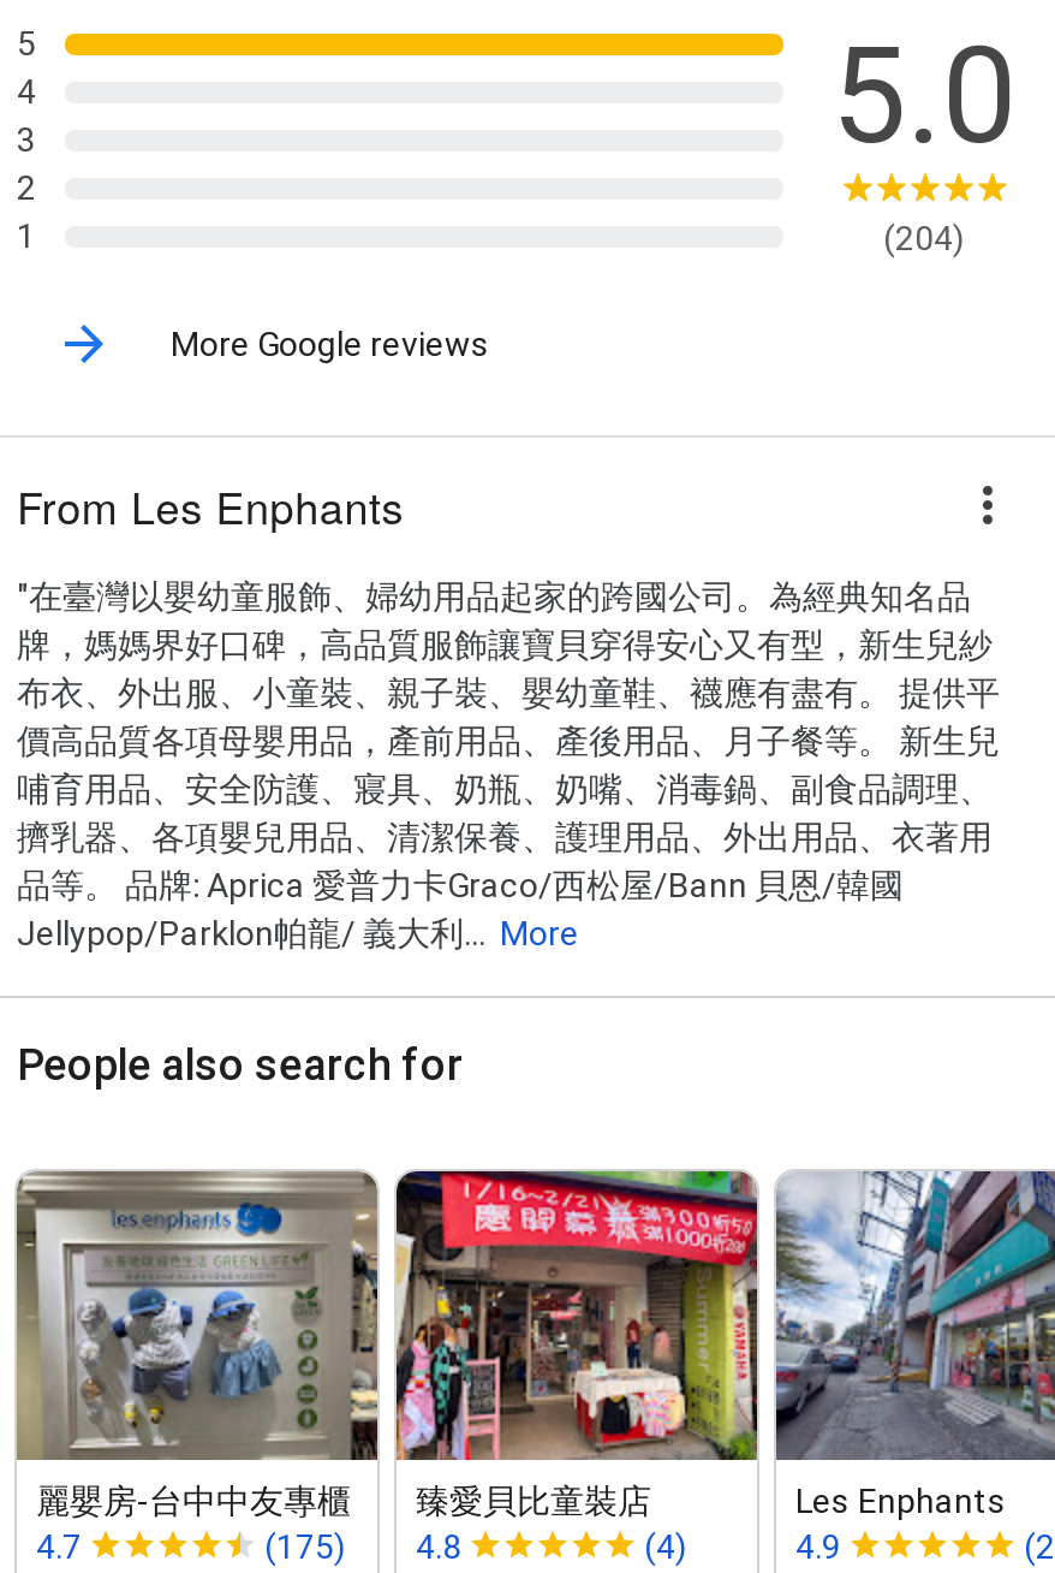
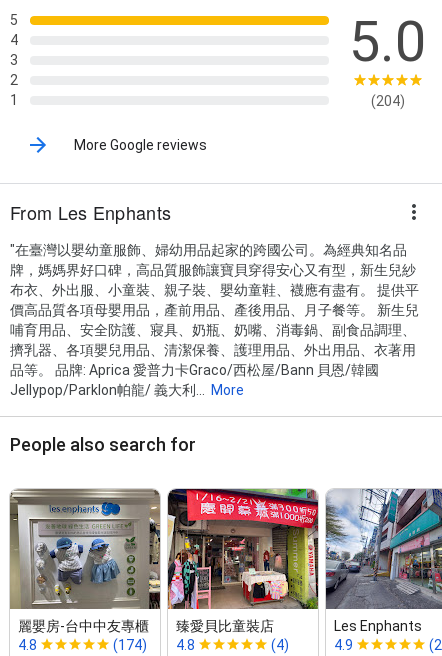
[36,1527,82,1565] 4.7 -> [18,637,37,653] 4.8
[264,1527,461,1565] (175) 4.8 -> [113,637,195,653] (174) 4.8

